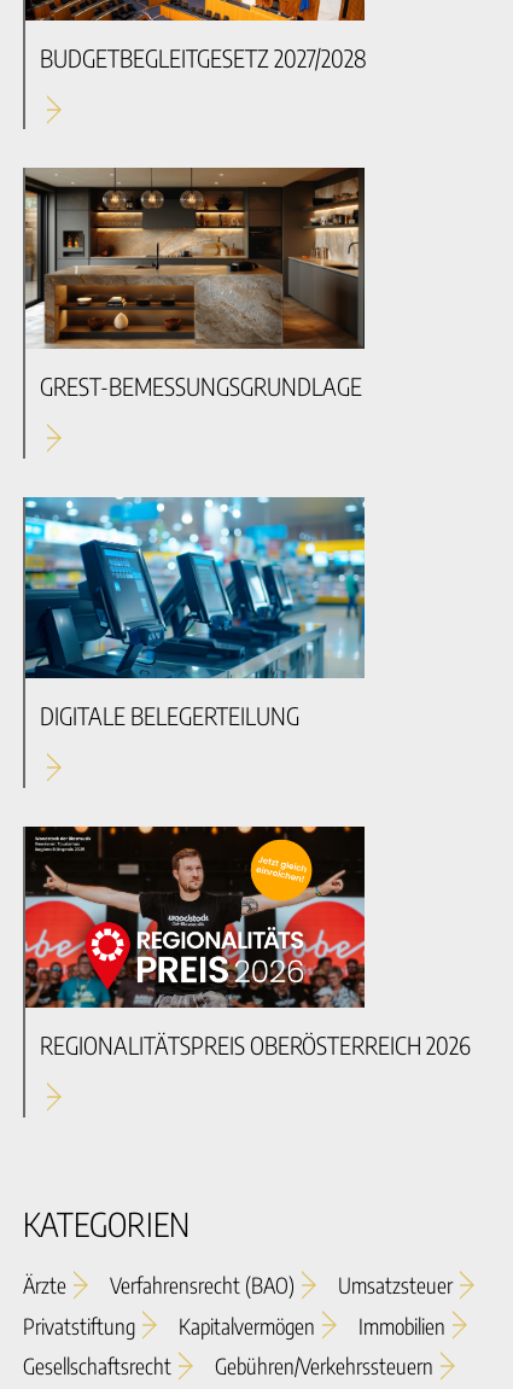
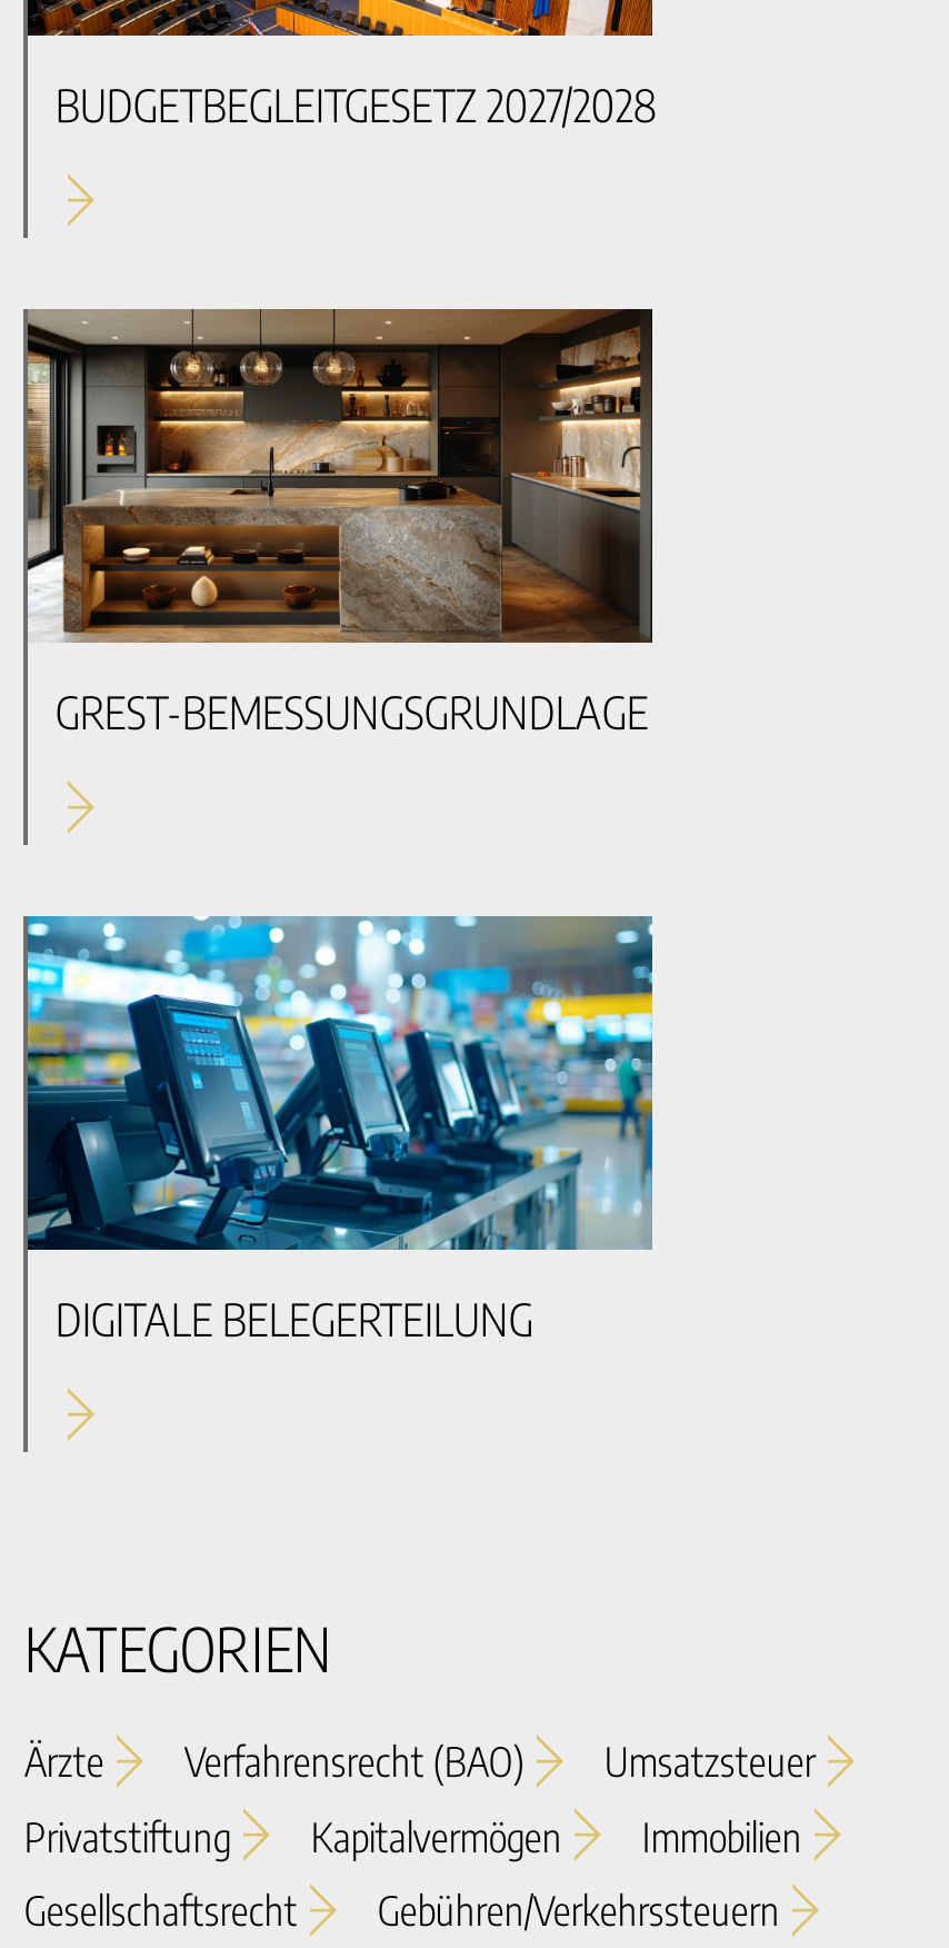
[24,825,471,1060] [image] | REGIONALITÄTSPREIS OBERÖSTERREICH 2026 -> none

